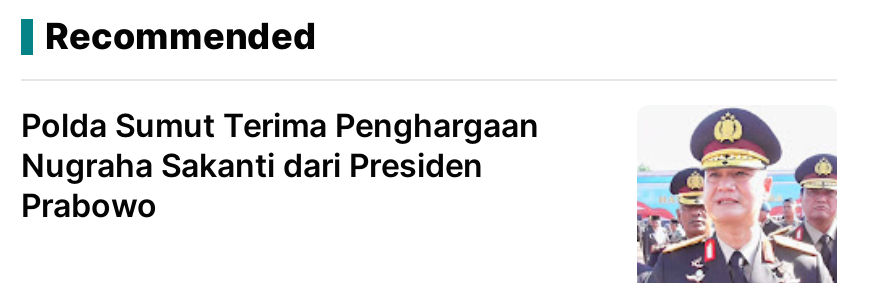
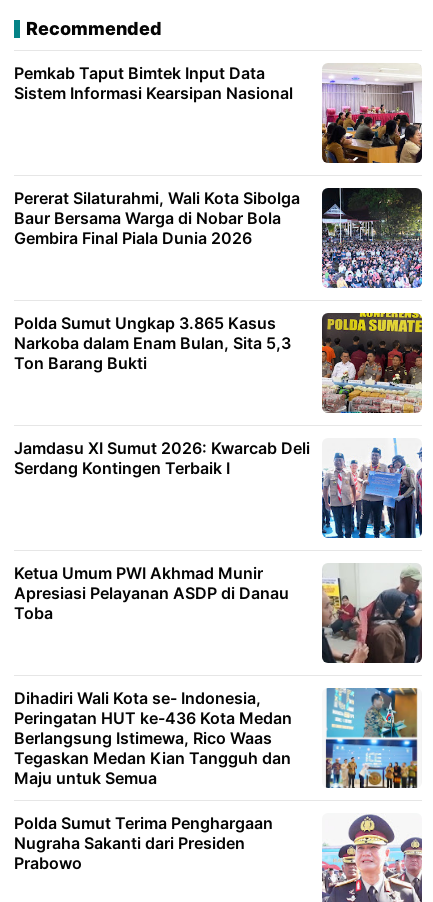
none -> [14,63,422,164] [image] | Pemkab Taput Bimtek Input Data | Sistem Informasi Kearsipan Nasional
none -> [14,187,423,289] [image] | Pererat Silaturahmi, Wali Kota Sibolga | Baur Bersama Warga di Nobar Bola | Gembira Final Piala Dunia 2026
none -> [14,312,423,414] [image] | Polda Sumut Ungkap 3.865 Kasus | Narkoba dalam Enam Bulan, Sita 5,3 | Ton Barang Bukti
none -> [14,437,423,539] [image] | Jamdasu XI Sumut 2026: Kwarcab Deli | Serdang Kontingen Terbaik I
none -> [14,563,423,664] [image] | Ketua Umum PWI Akhmad Munir | Apresiasi Pelayanan ASDP di Danau | Toba
none -> [14,687,418,789] [image] | Dihadiri Wali Kota se- Indonesia, | Peringatan HUT ke-436 Kota Medan | Berlangsung Istimewa, Rico Waas | Tegaskan Medan Kian Tangguh dan | Maju untuk Semua

